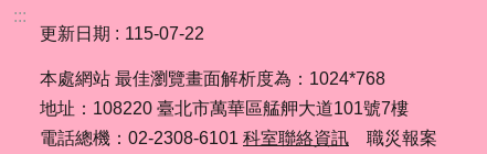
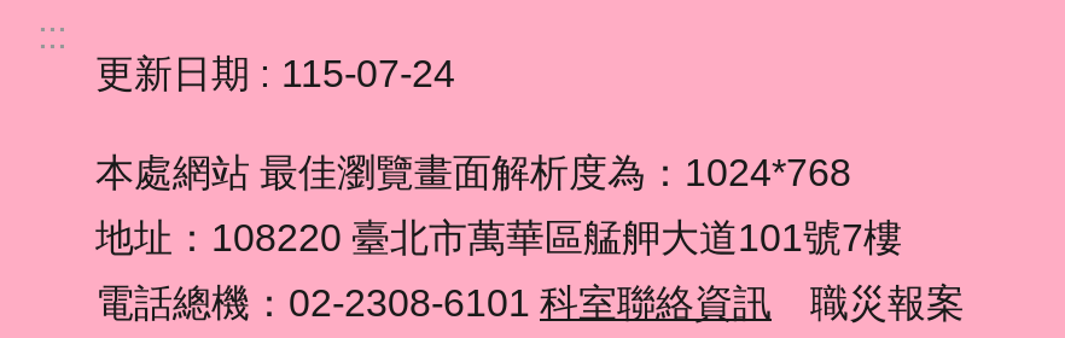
[125,25,204,43] 115-07-22 -> [281,54,455,95] 115-07-24

